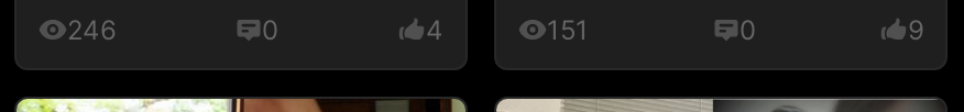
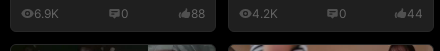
[67,13,116,46] 246 -> [34,6,59,21] 6.9K
[426,13,443,46] 4 -> [191,6,205,21] 88
[547,13,589,46] 151 -> [252,6,278,21] 4.2K
[908,13,923,46] 9 -> [407,6,423,21] 44

